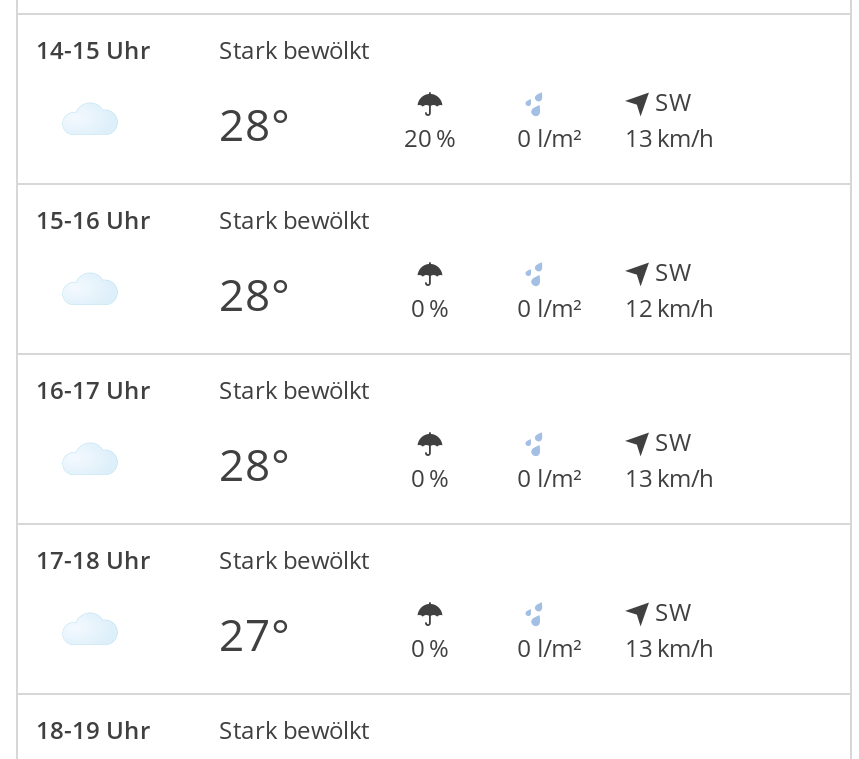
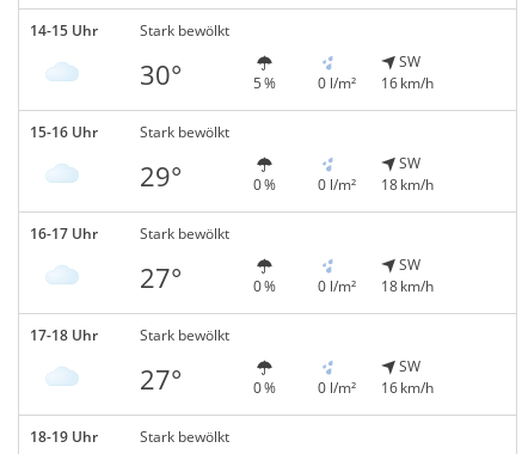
[219,94,289,154] 28° -> [139,57,181,92] 30°
[404,120,456,154] 20 % -> [254,72,277,93] 5 %
[625,120,713,154] 13 km/h -> [382,72,434,93] 16 km/h
[219,264,289,324] 28° -> [139,158,181,194] 29°
[517,290,713,324] 0 l/m² 12 km/h -> [317,174,434,194] 0 l/m² 18 km/h
[219,434,289,494] 28° -> [139,260,181,295] 27°
[517,460,713,494] 0 l/m² 13 km/h -> [317,276,434,296] 0 l/m² 18 km/h
[517,630,713,664] 0 l/m² 13 km/h -> [317,377,434,397] 0 l/m² 16 km/h

